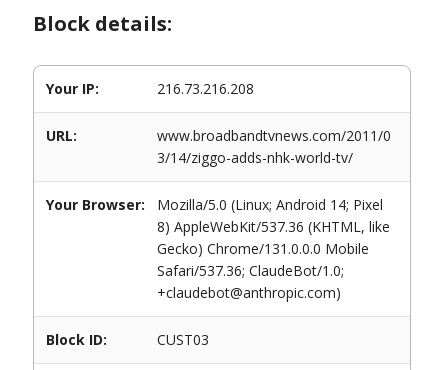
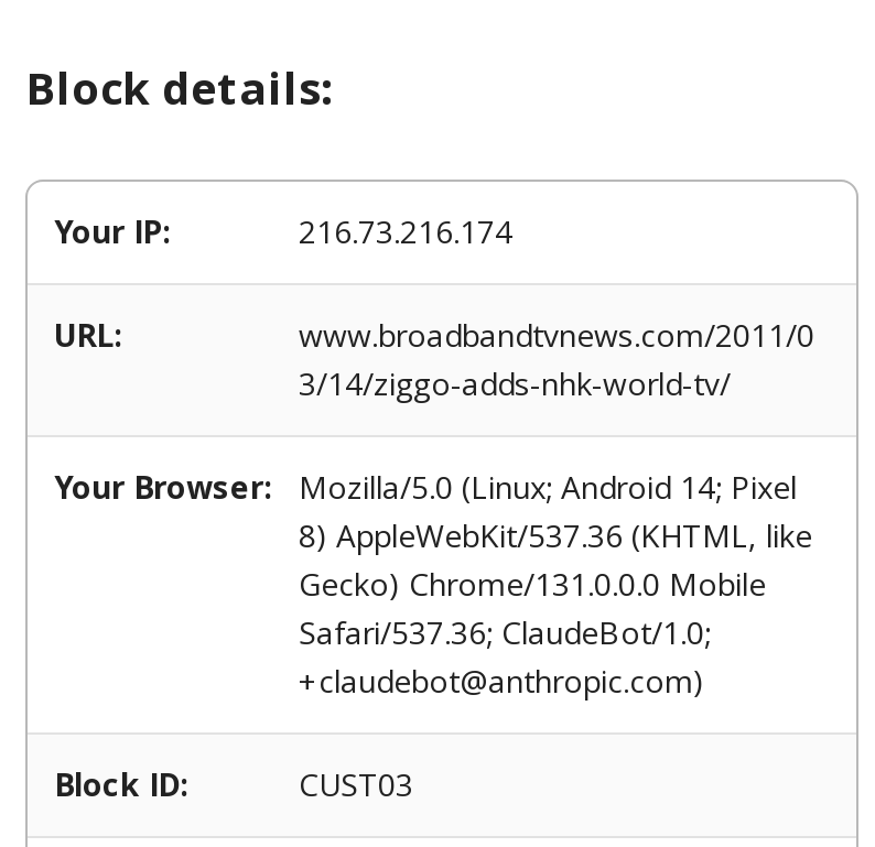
[157,79,254,98] 216.73.216.208 -> [299,210,512,252] 216.73.216.174

